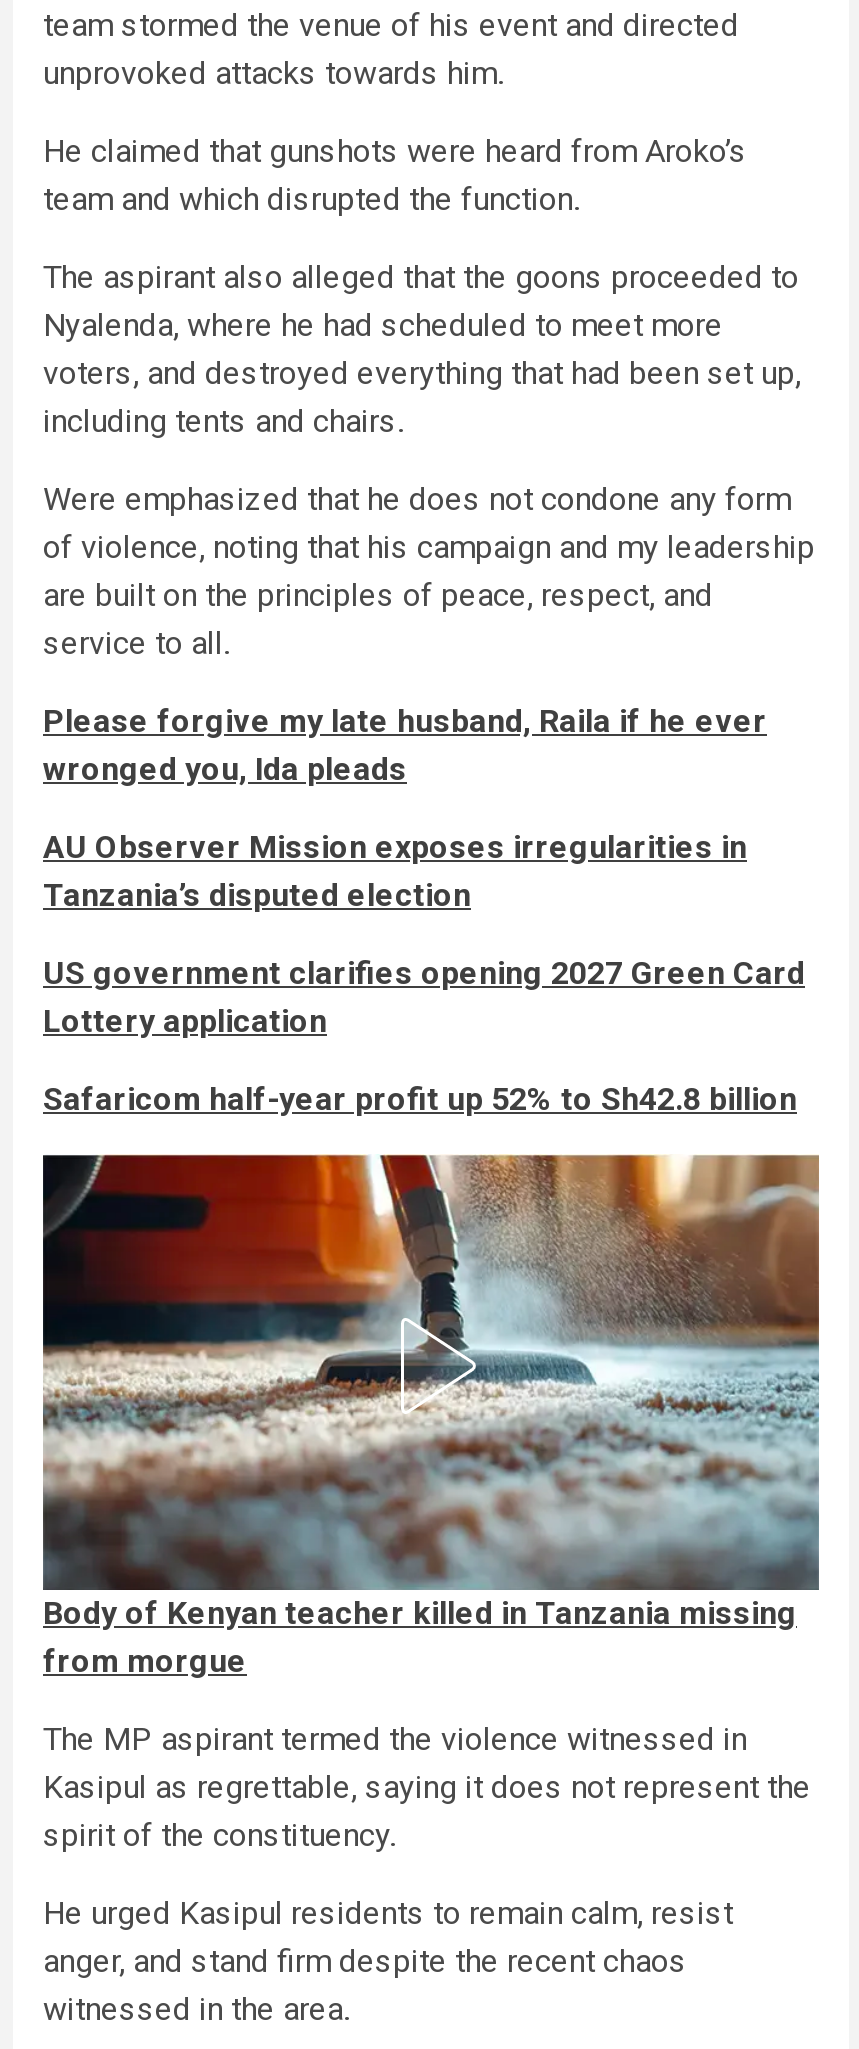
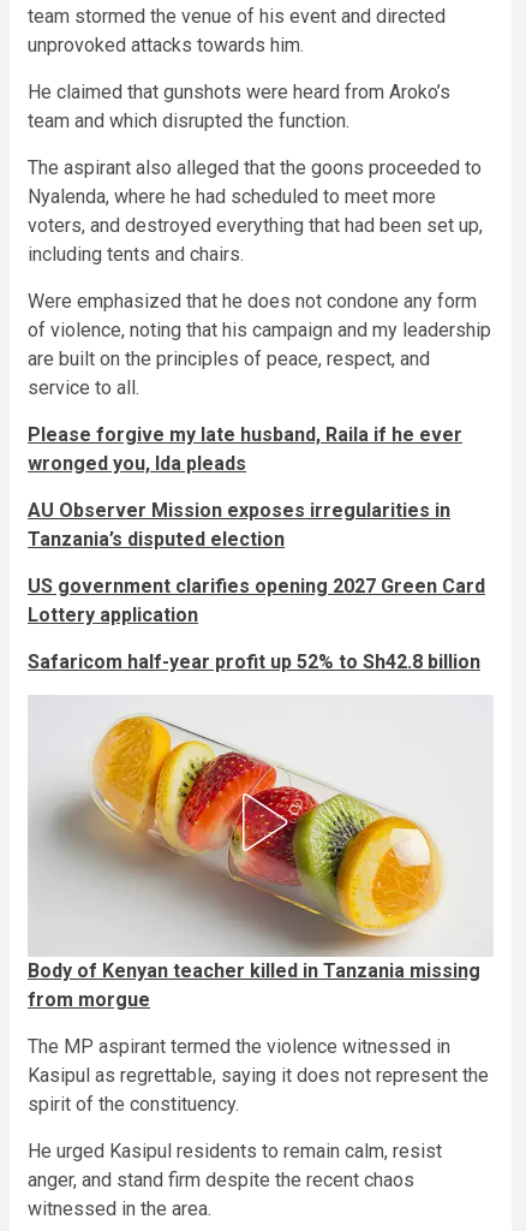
[41,1152,821,1590] [image] -> [28,694,494,956] [image]

